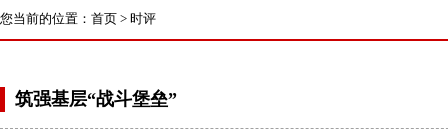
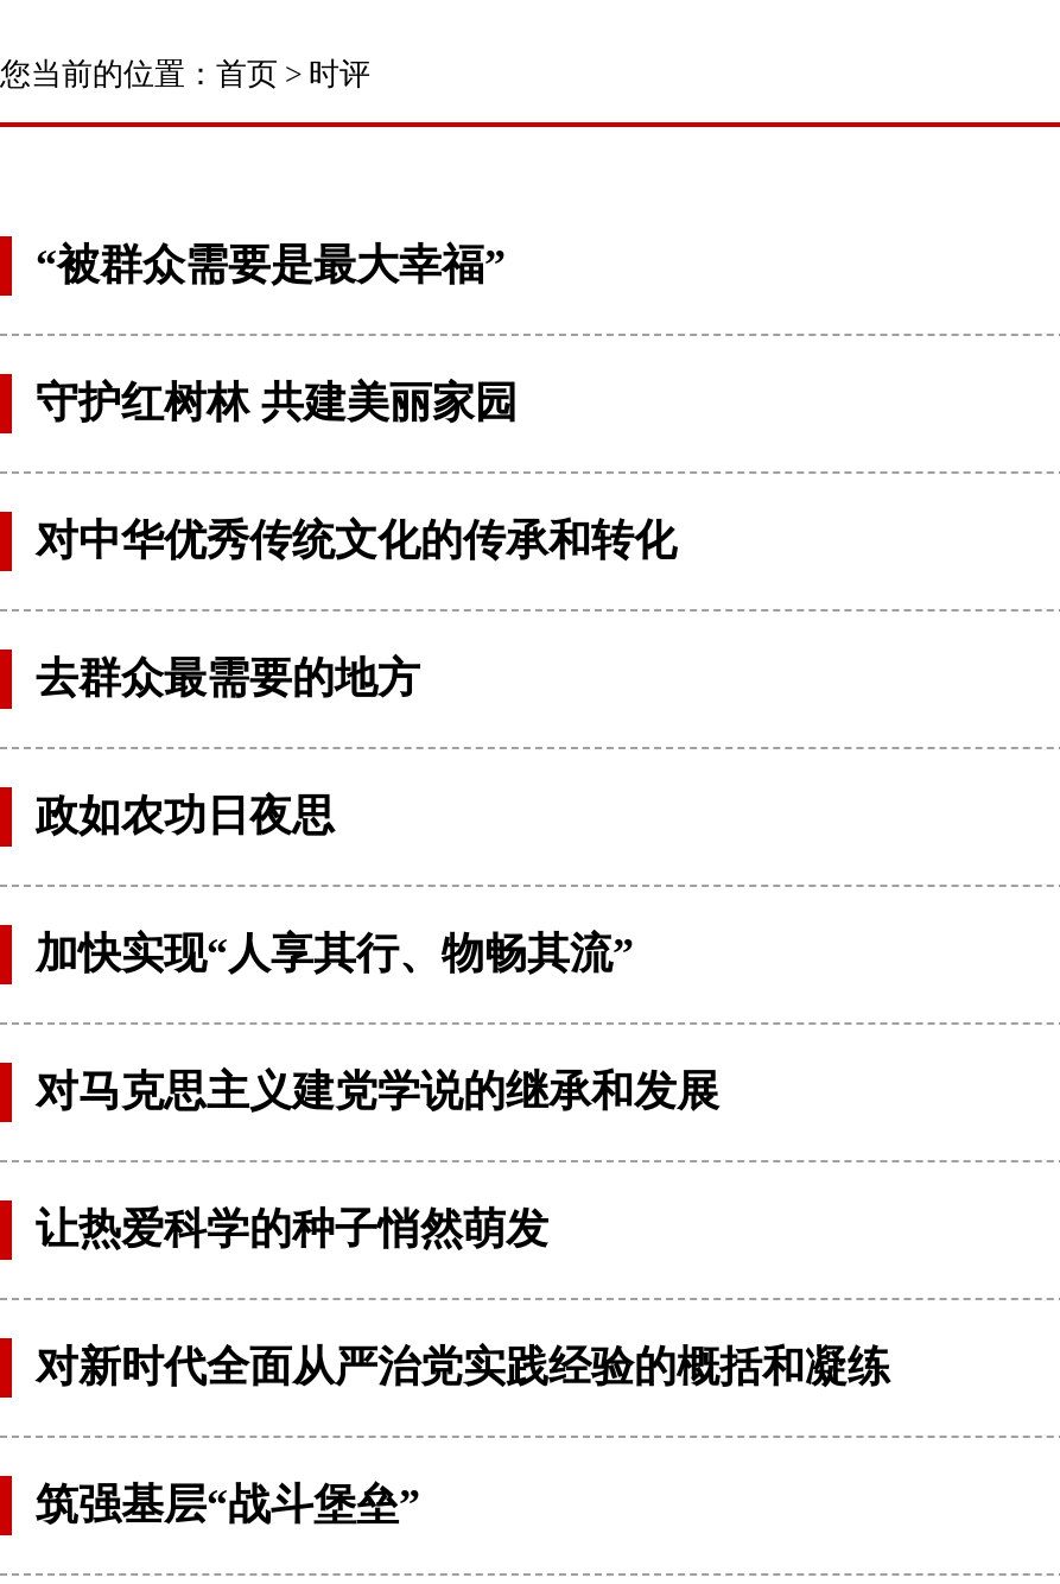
none -> [36,241,890,1391] “被群众需要是最大幸福” | 守护红树林 共建美丽家园 | 对中华优秀传统文化的传承和转化 | 去群众最需要的地方 | 政如农功日夜思 | 加快实现“人享其行、物畅其流” | 对马克思主义建党学说的继承和发展 | 让热爱科学的种子悄然萌发 | 对新时代全面从严治党实践经验的概括和凝练

